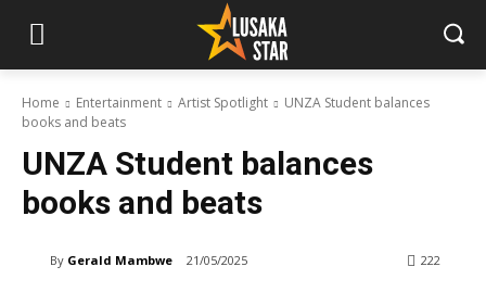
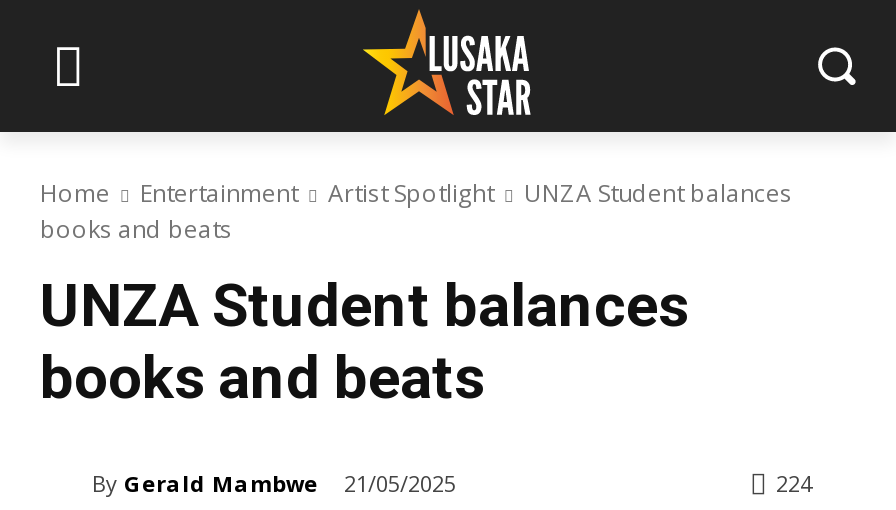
[421,252,440,269] 222 -> [776,469,812,499] 224

